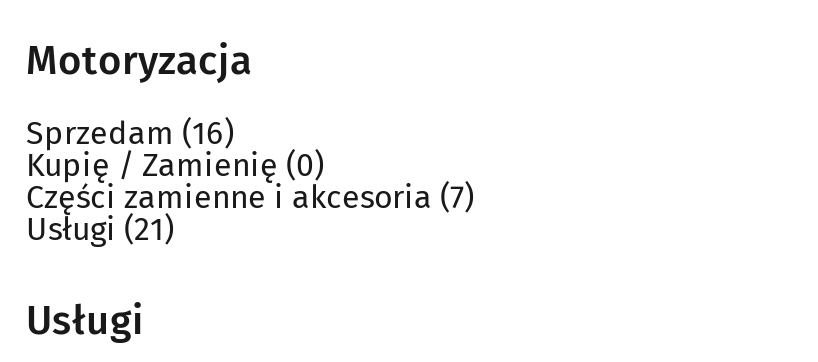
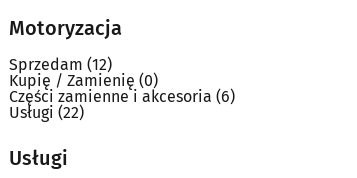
[26,113,234,151] Sprzedam (16) -> [9,54,112,73] Sprzedam (12)
[26,177,474,215] Części zamienne i akcesoria (7) -> [9,86,235,105] Części zamienne i akcesoria (6)
[26,209,174,247] Usługi (21) -> [9,102,84,121] Usługi (22)

